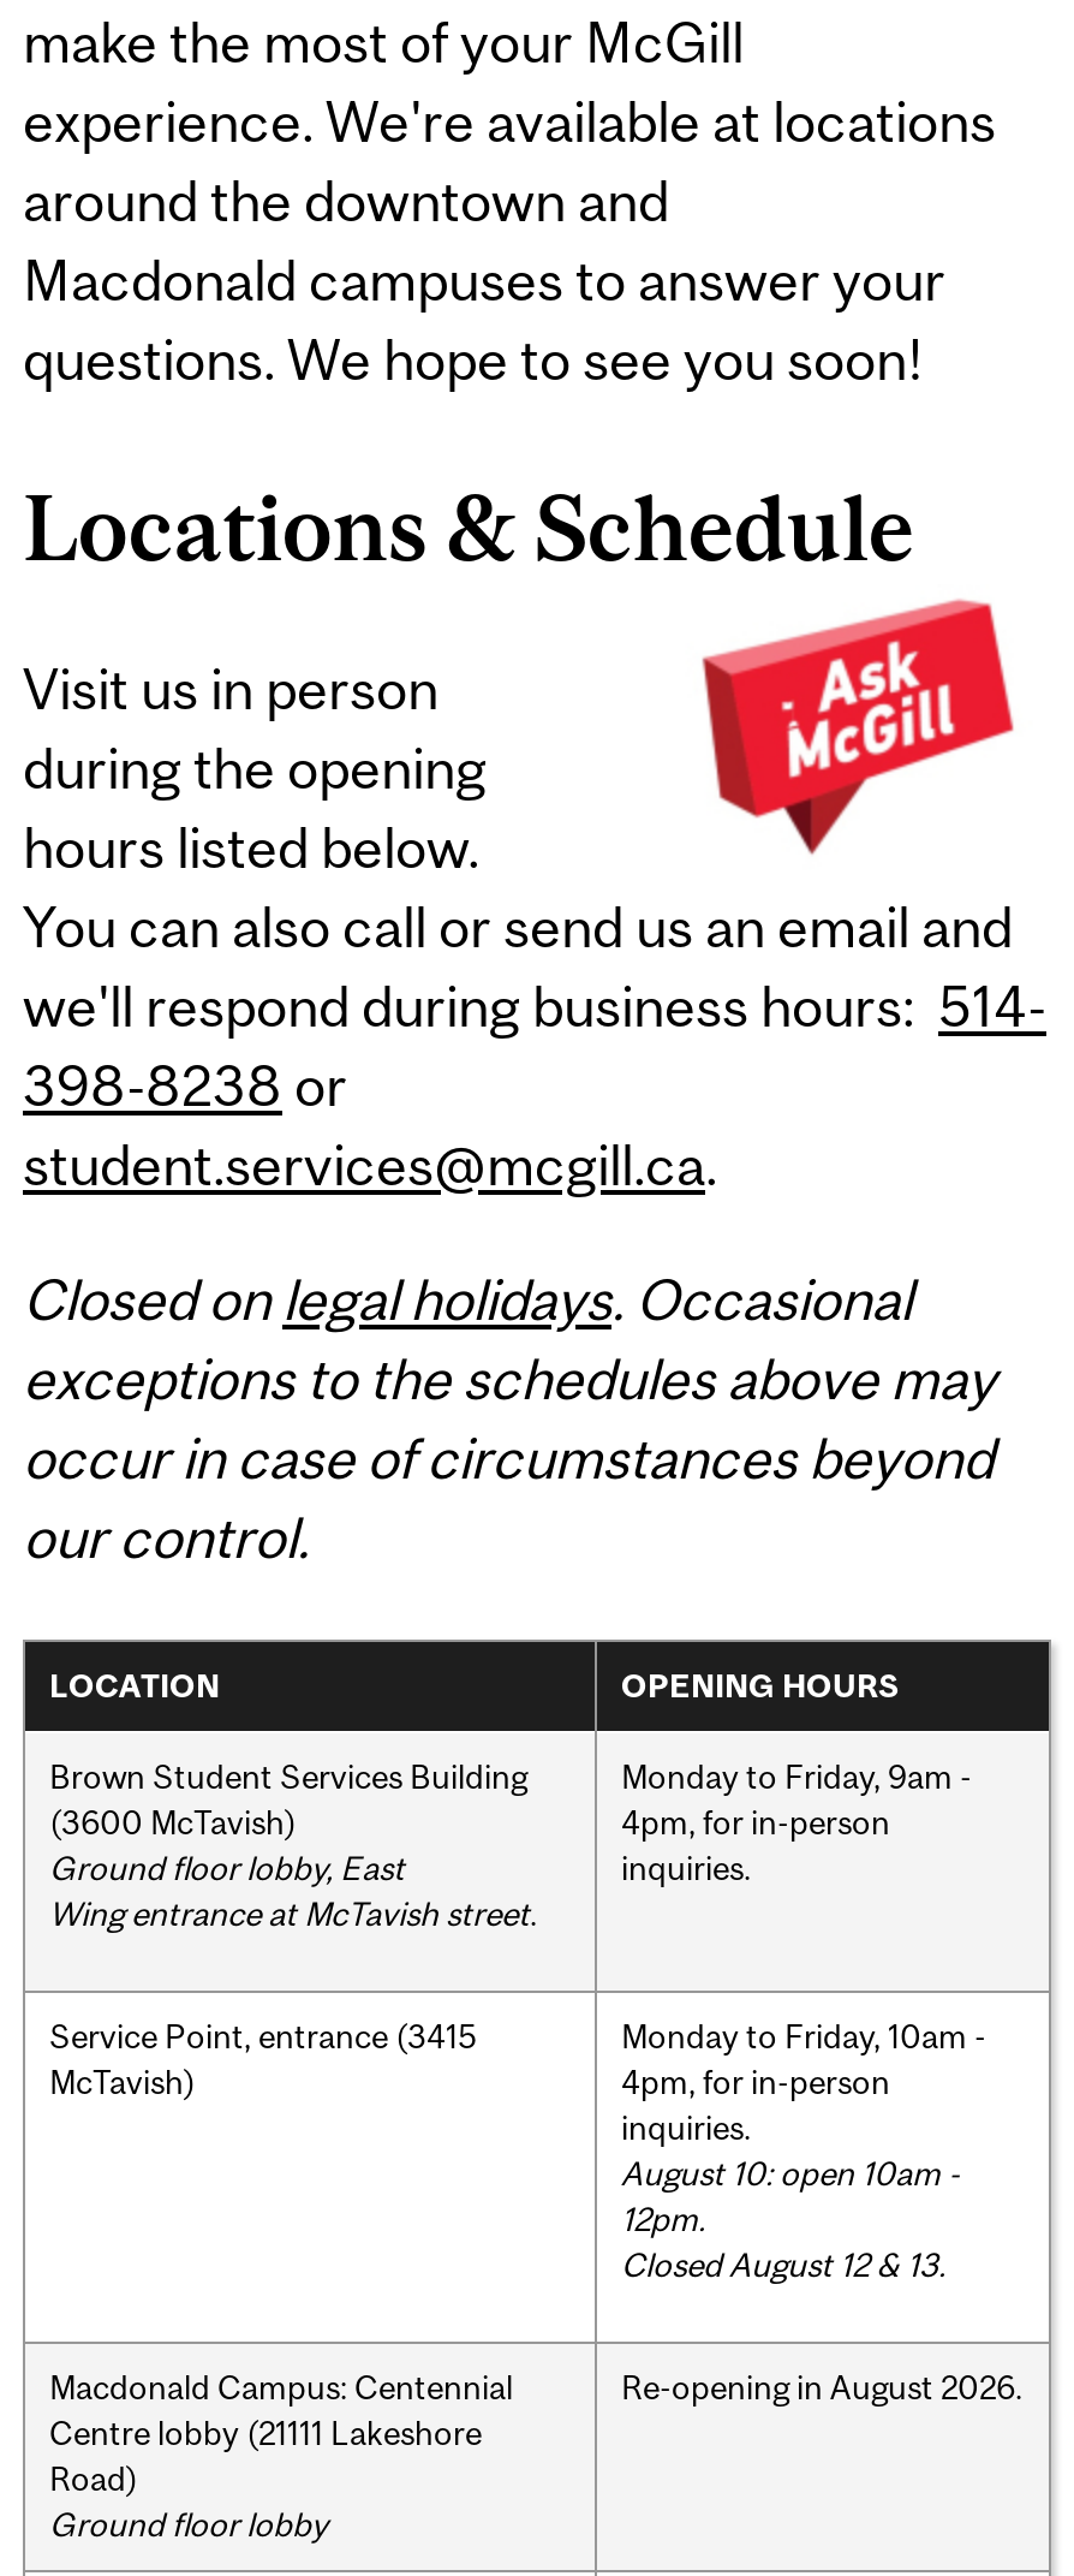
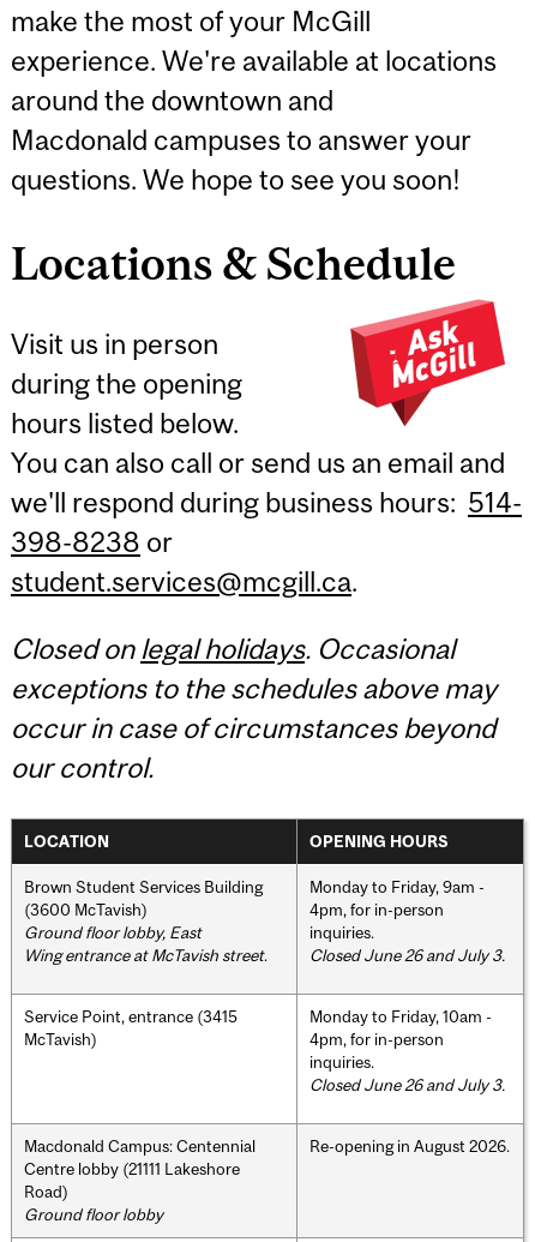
none -> [309,945,505,964] Closed June 26 and July 3.
[621,2153,960,2283] August 10: open 10am - | 12pm. | Closed August 12 & 13. -> [309,1075,505,1094] Closed June 26 and July 3.

